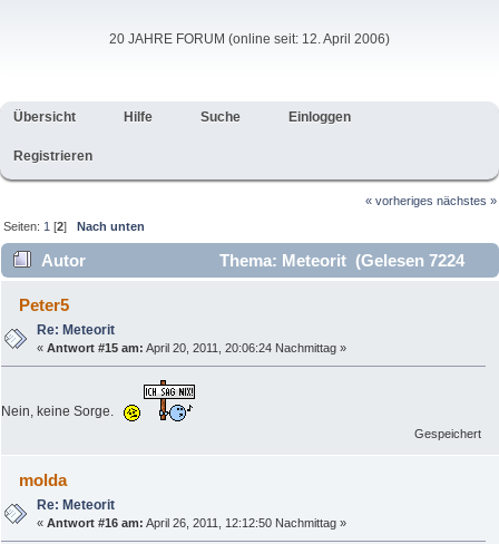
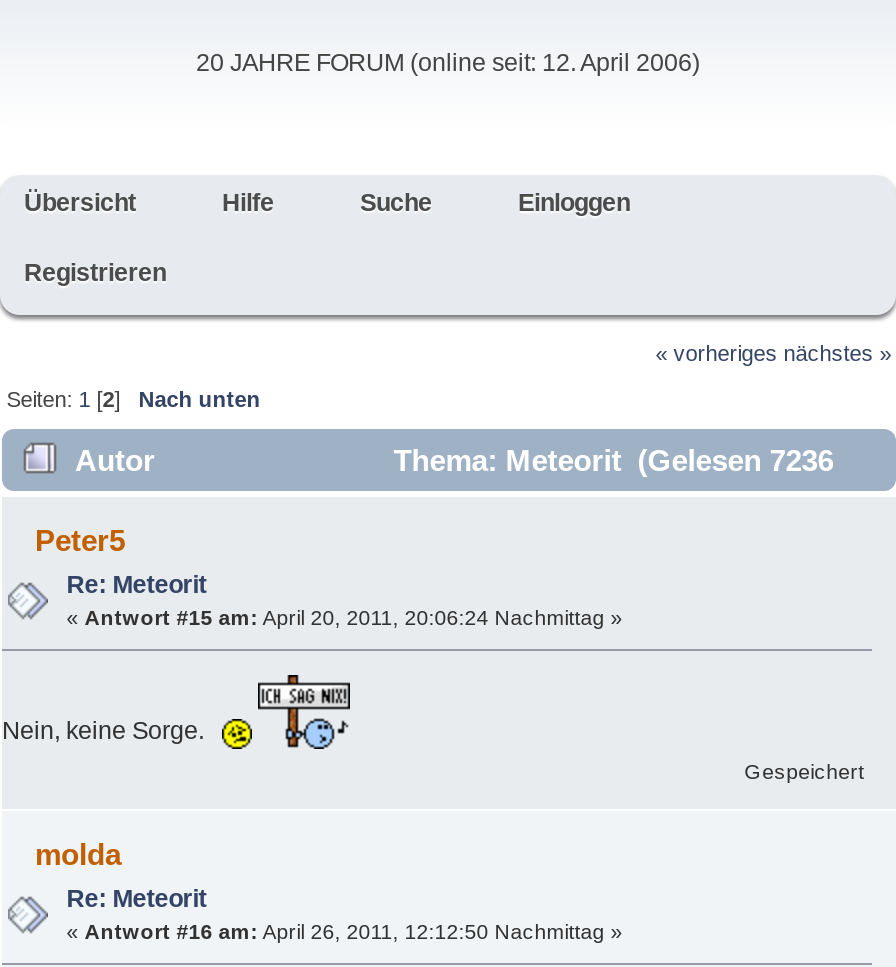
[215,251,464,270] Thema: Meteorit (Gelesen 7224 -> [386,444,834,478] Thema: Meteorit (Gelesen 7236

